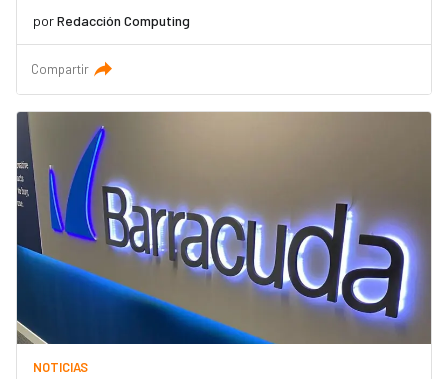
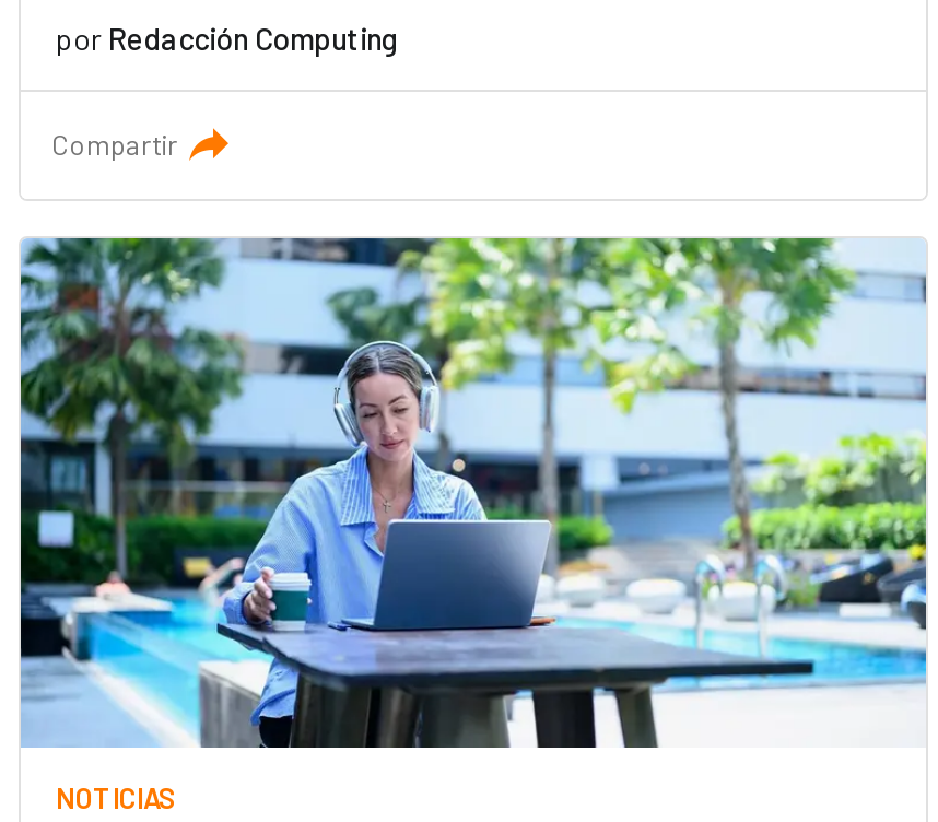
[16,111,432,345] [image] -> [19,236,928,750] [image]

